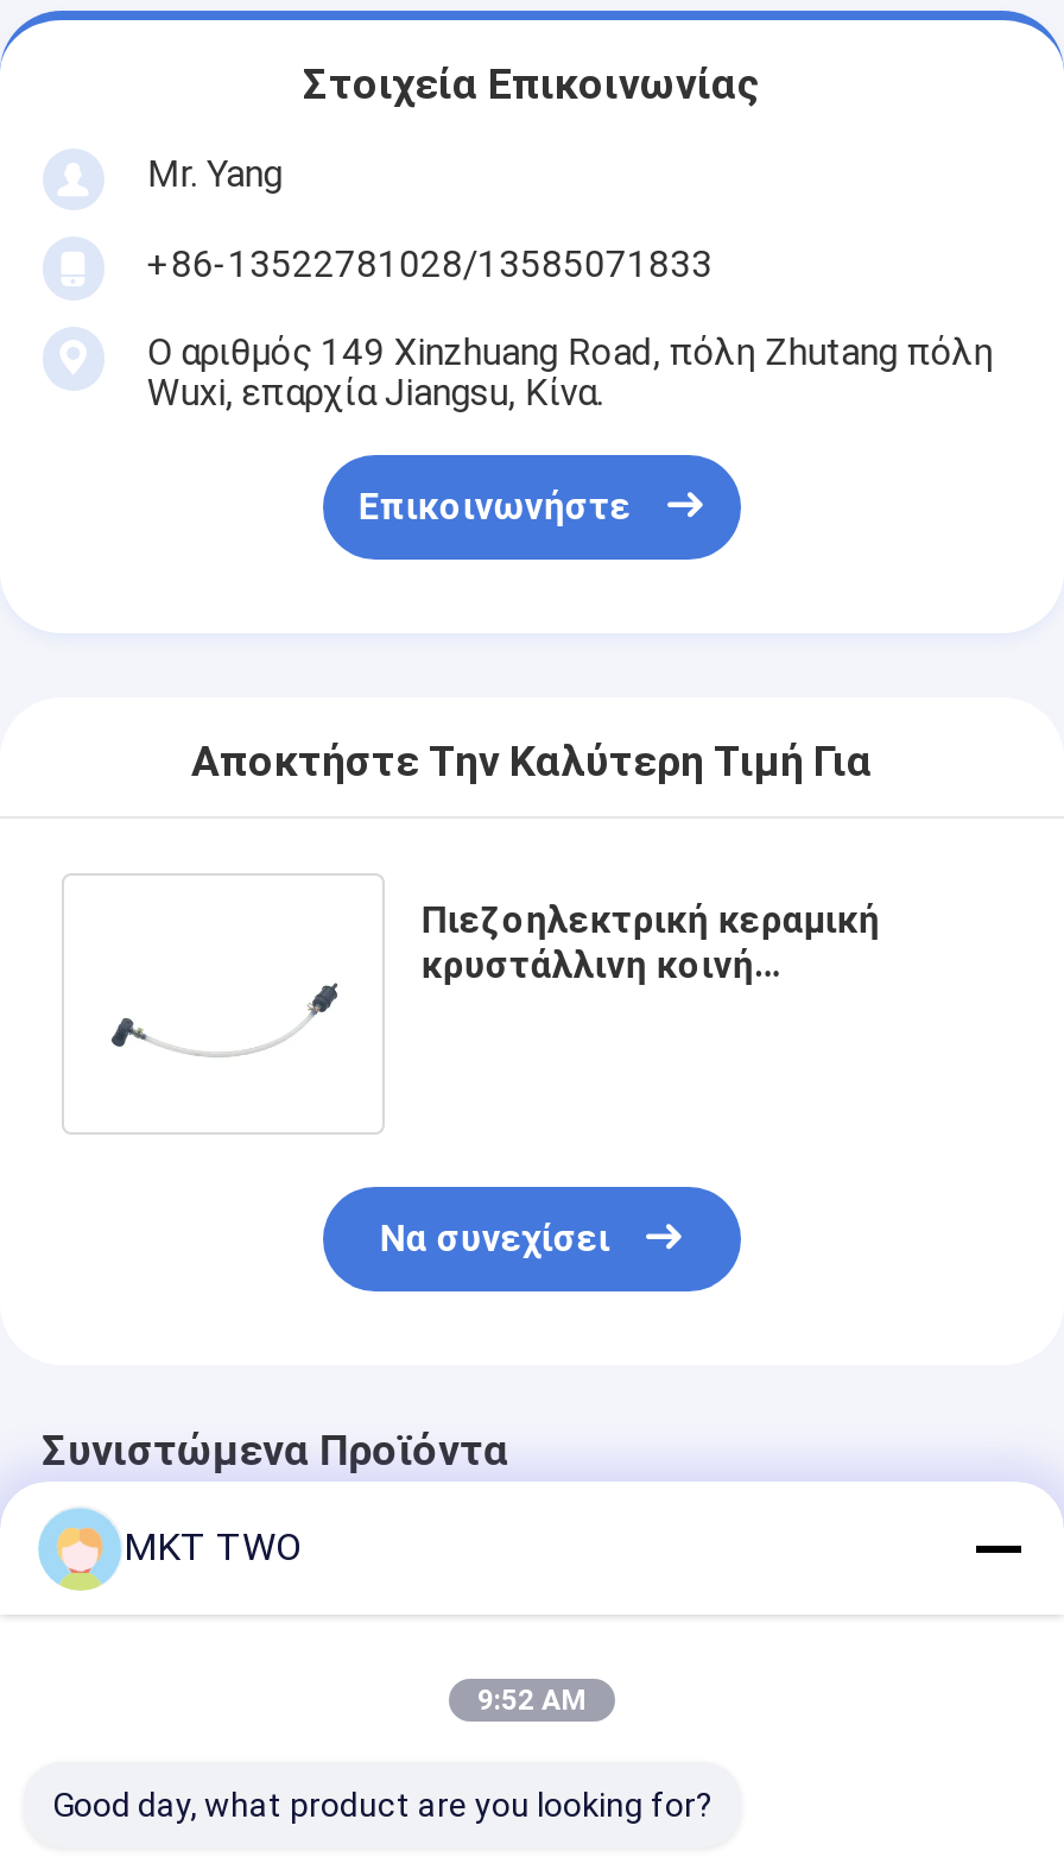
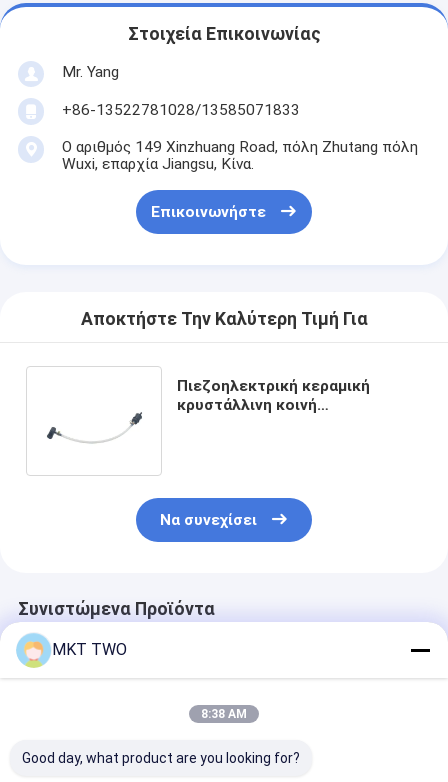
[477,1684,587,1717] 9:52 AM -> [201,707,247,721] 8:38 AM

